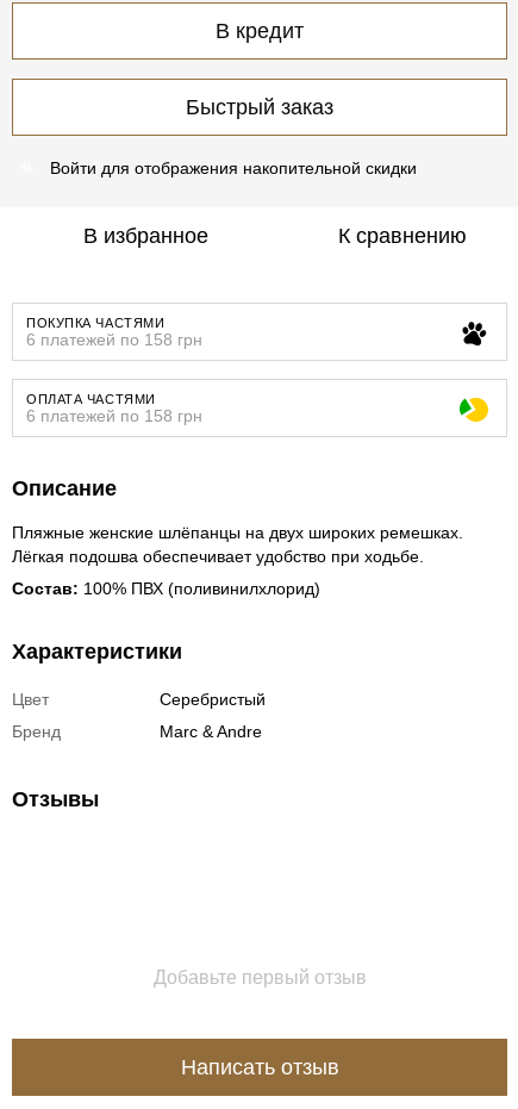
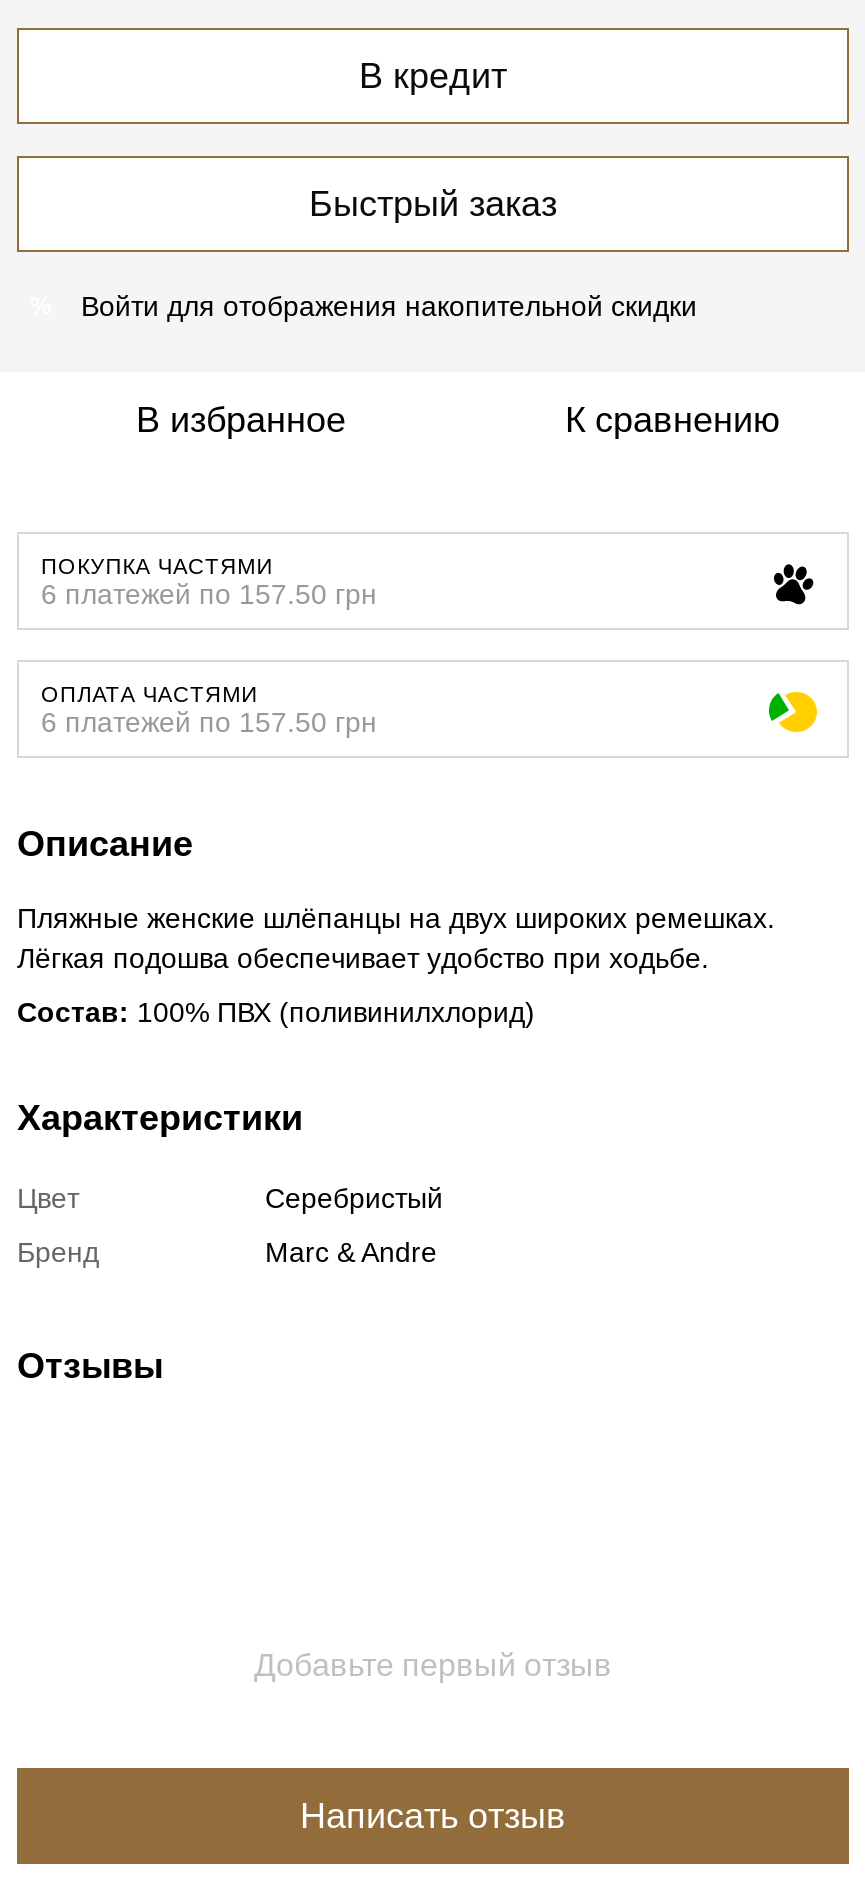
[26,330,202,349] 6 платежей по 158 грн -> [41,579,377,611] 6 платежей по 157.50 грн
[26,407,202,426] 6 платежей по 158 грн -> [41,707,377,739] 6 платежей по 157.50 грн

